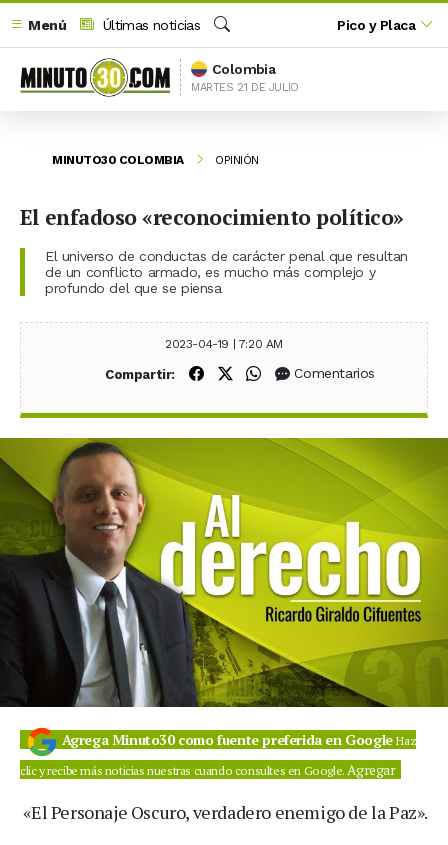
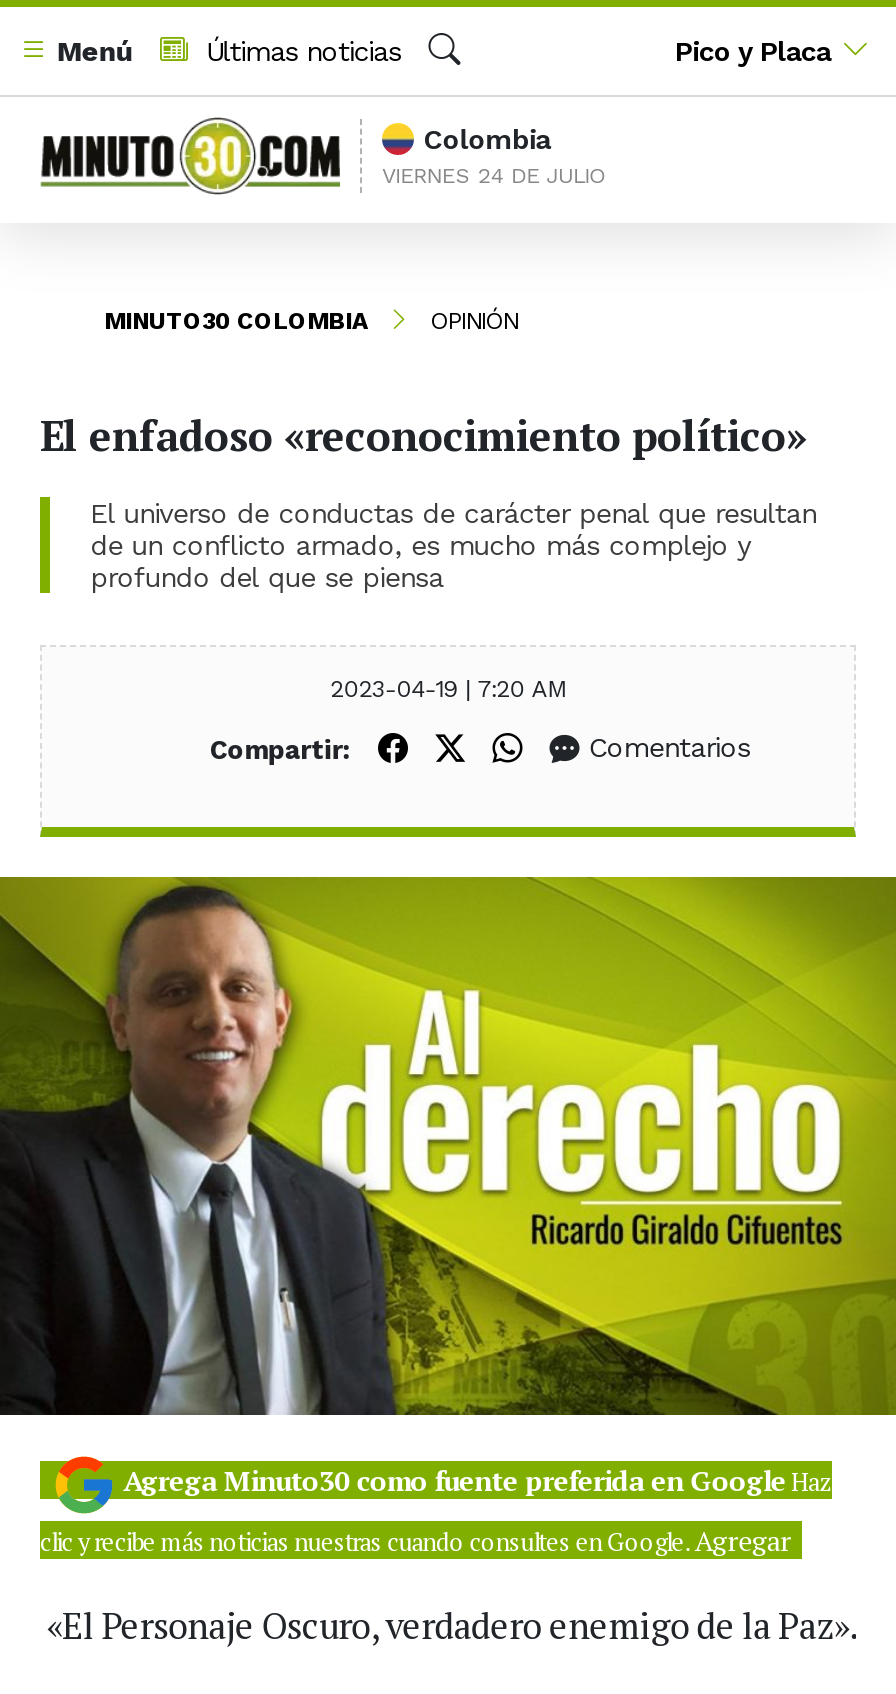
[191,81,299,94] MARTES 21 DE JULIO -> [382,163,607,189] VIERNES 24 DE JULIO

